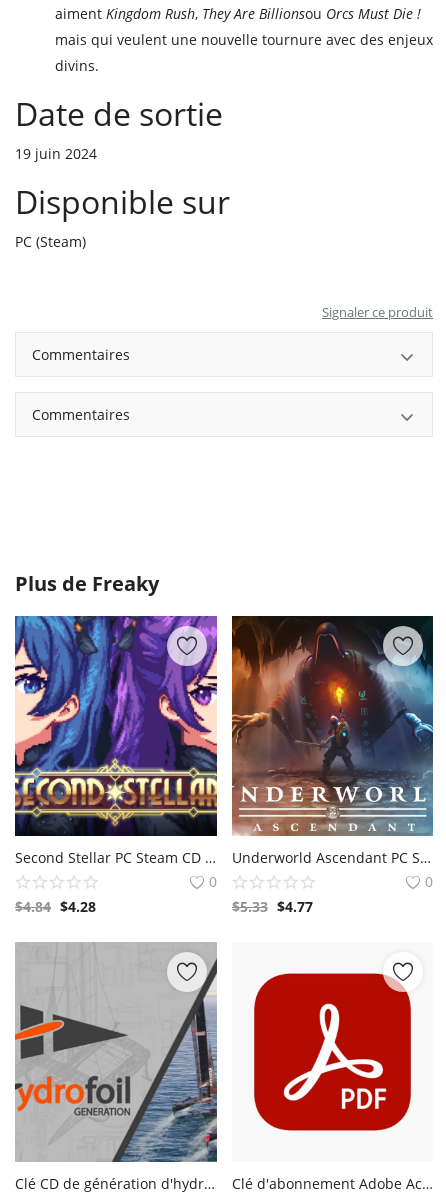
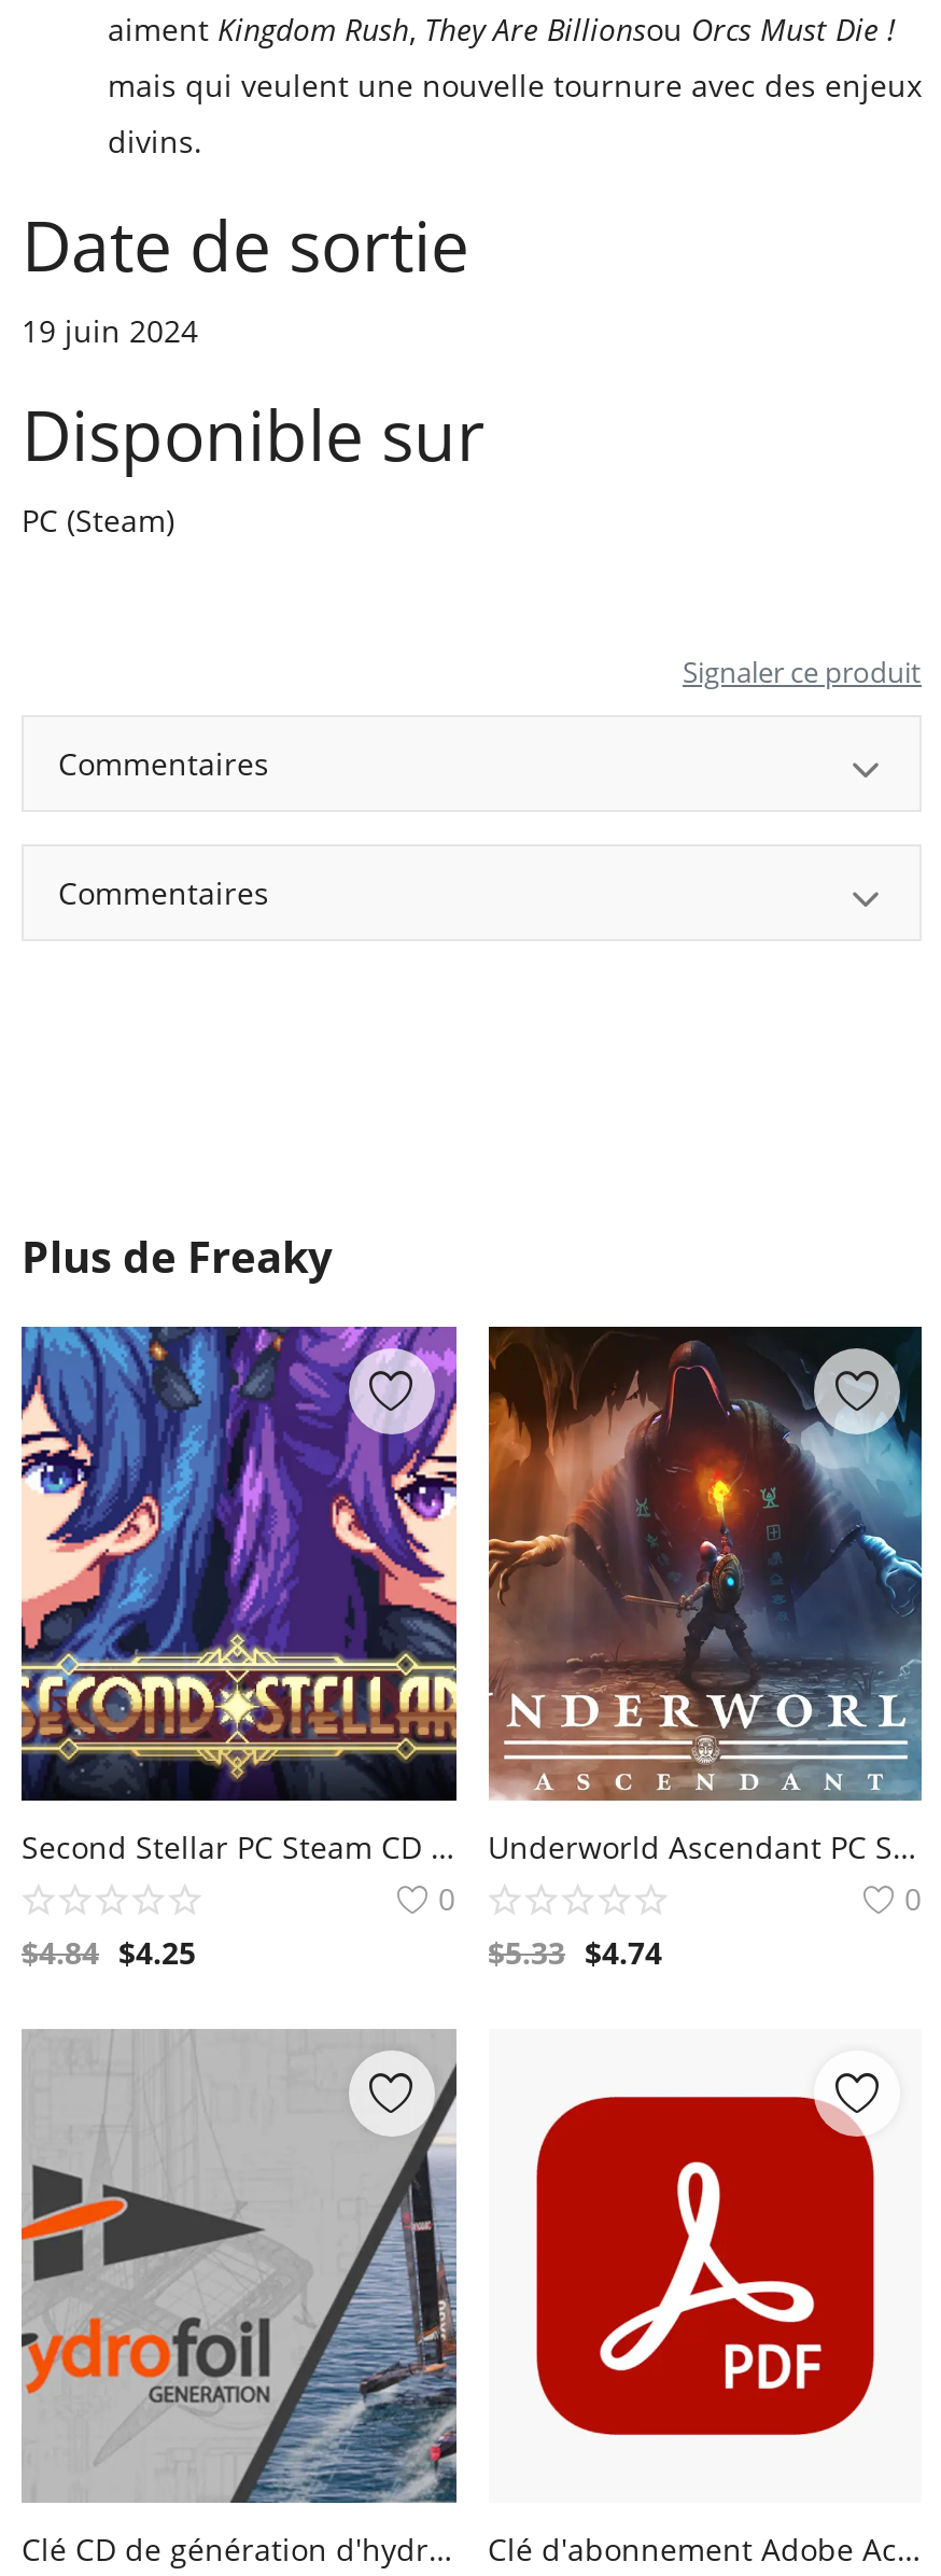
[15,897,96,916] $4.84 $4.28 -> [22,1933,196,1974] $4.84 $4.25
[231,897,312,916] $5.33 $4.77 -> [488,1933,662,1974] $5.33 $4.74

